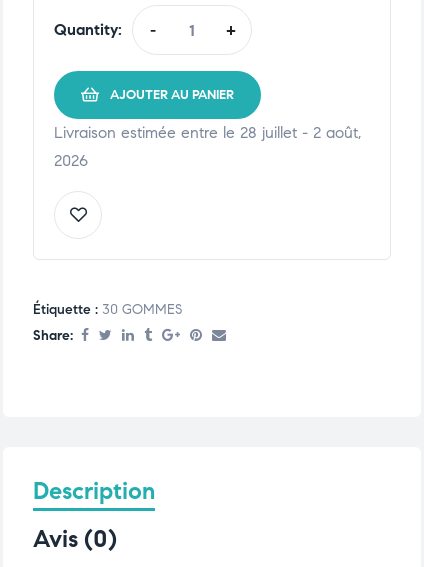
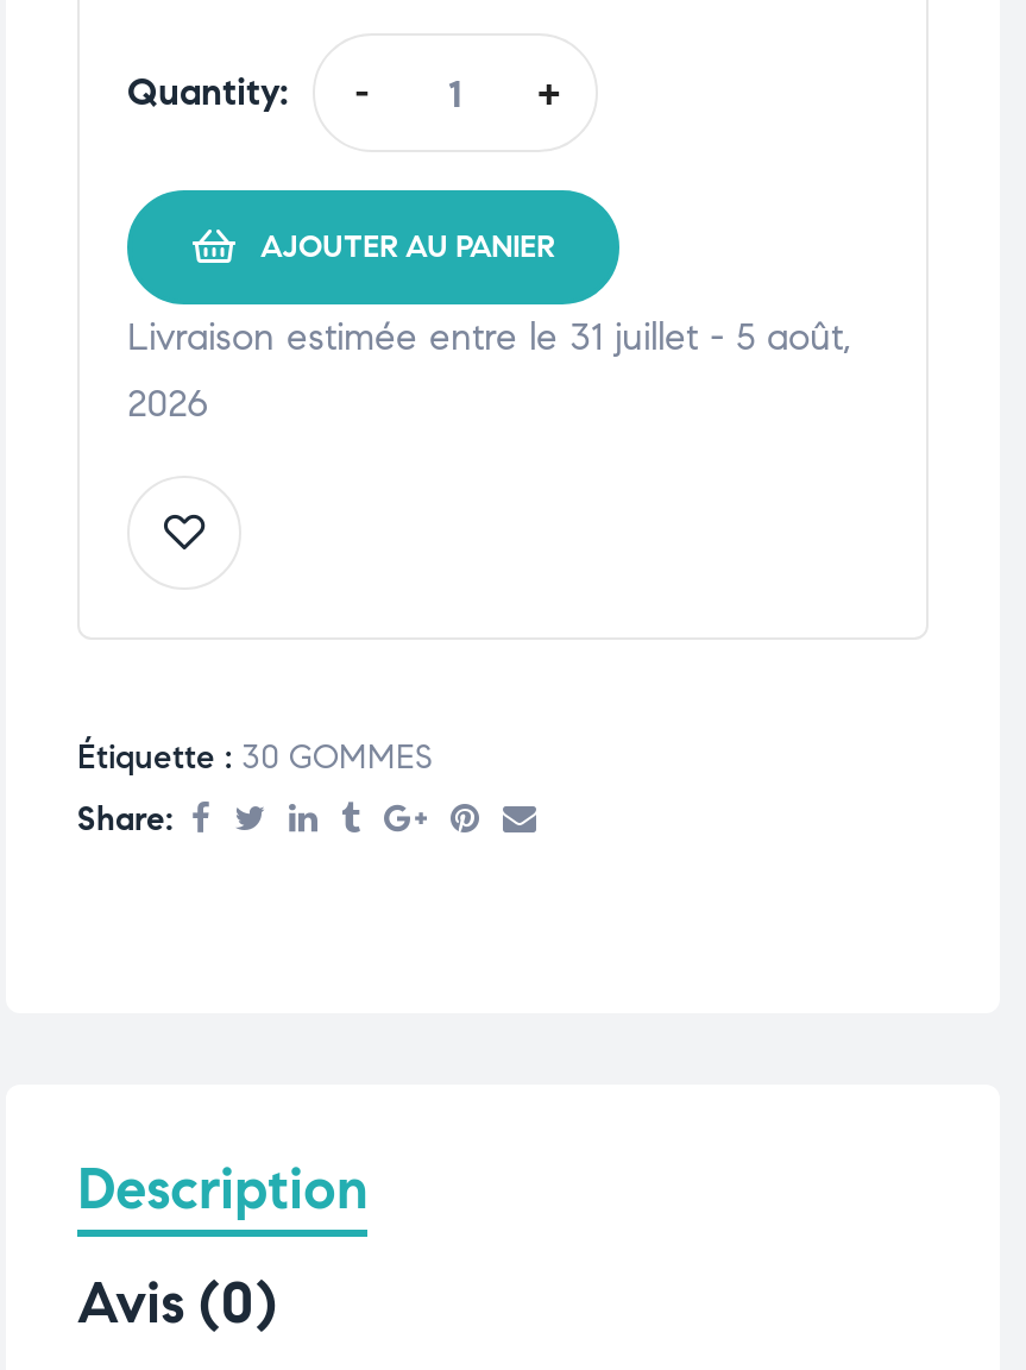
[54,123,361,142] Livraison estimée entre le 28 juillet - 2 août, -> [127,314,850,359] Livraison estimée entre le 31 juillet - 5 août,

